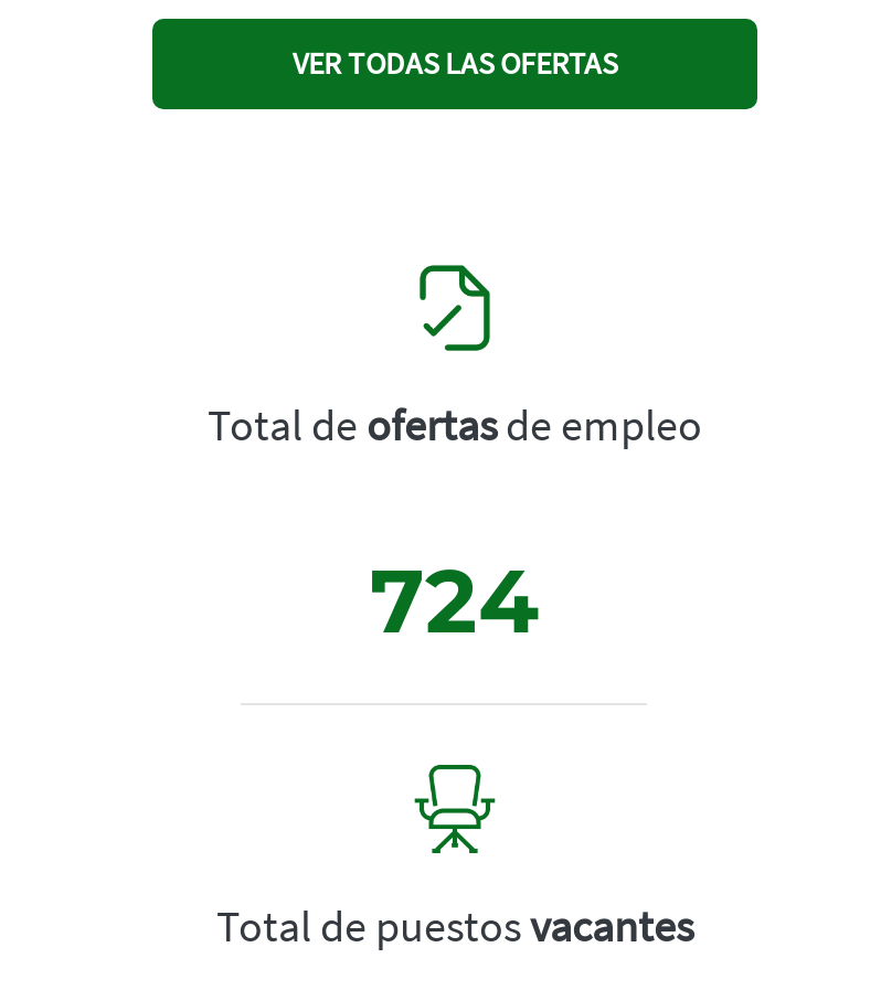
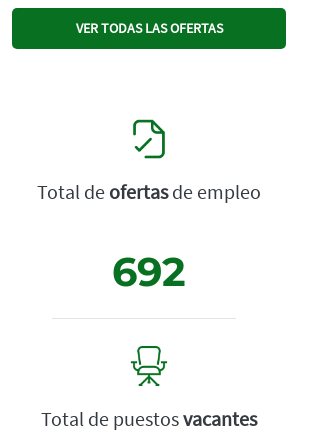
[370,547,540,655] 724 -> [112,247,186,296] 692

